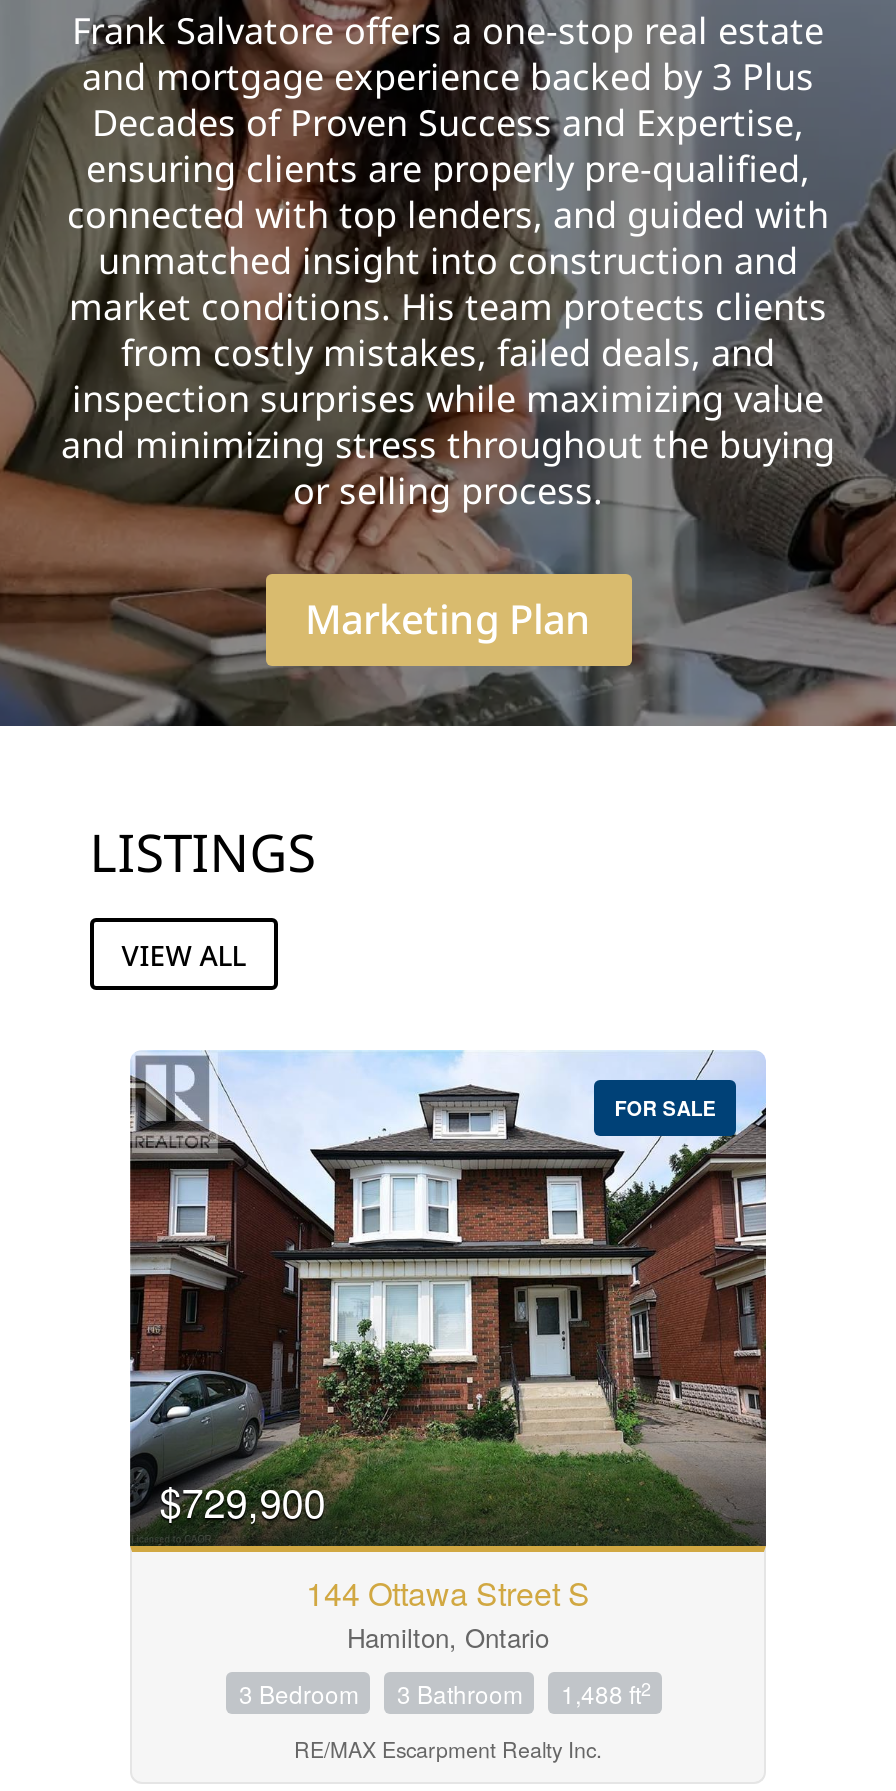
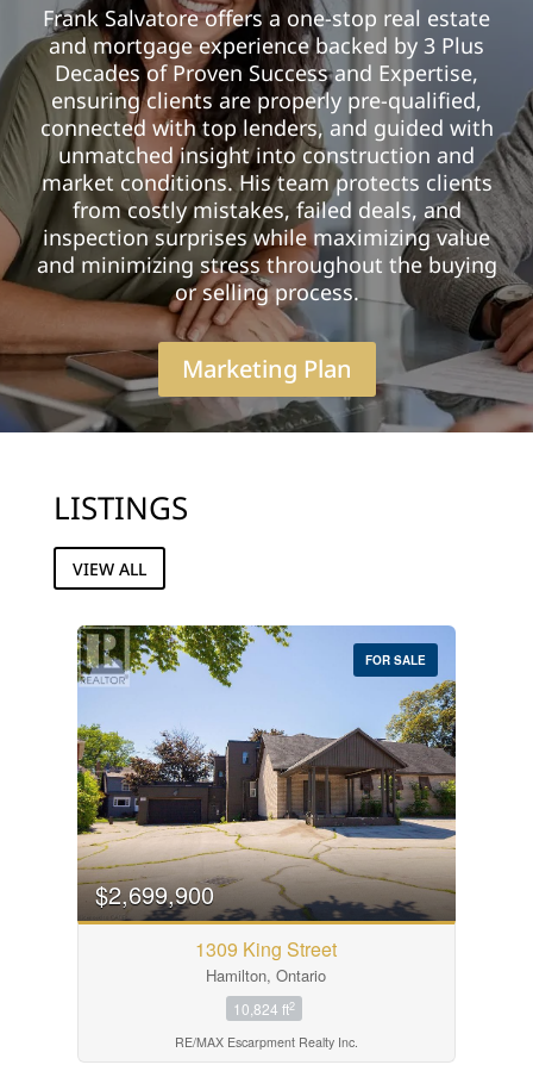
[128,1050,768,1546] [image] | $729,900 -> [76,624,457,921] [image] | $2,699,900
[306,1571,590,1617] 144 Ottawa Street S -> [196,936,337,963] 1309 King Street
[239,1676,651,1711] 3 Bedroom | 3 Bathroom | 1,488 ft2 -> [234,998,296,1019] 10,824 ft2

